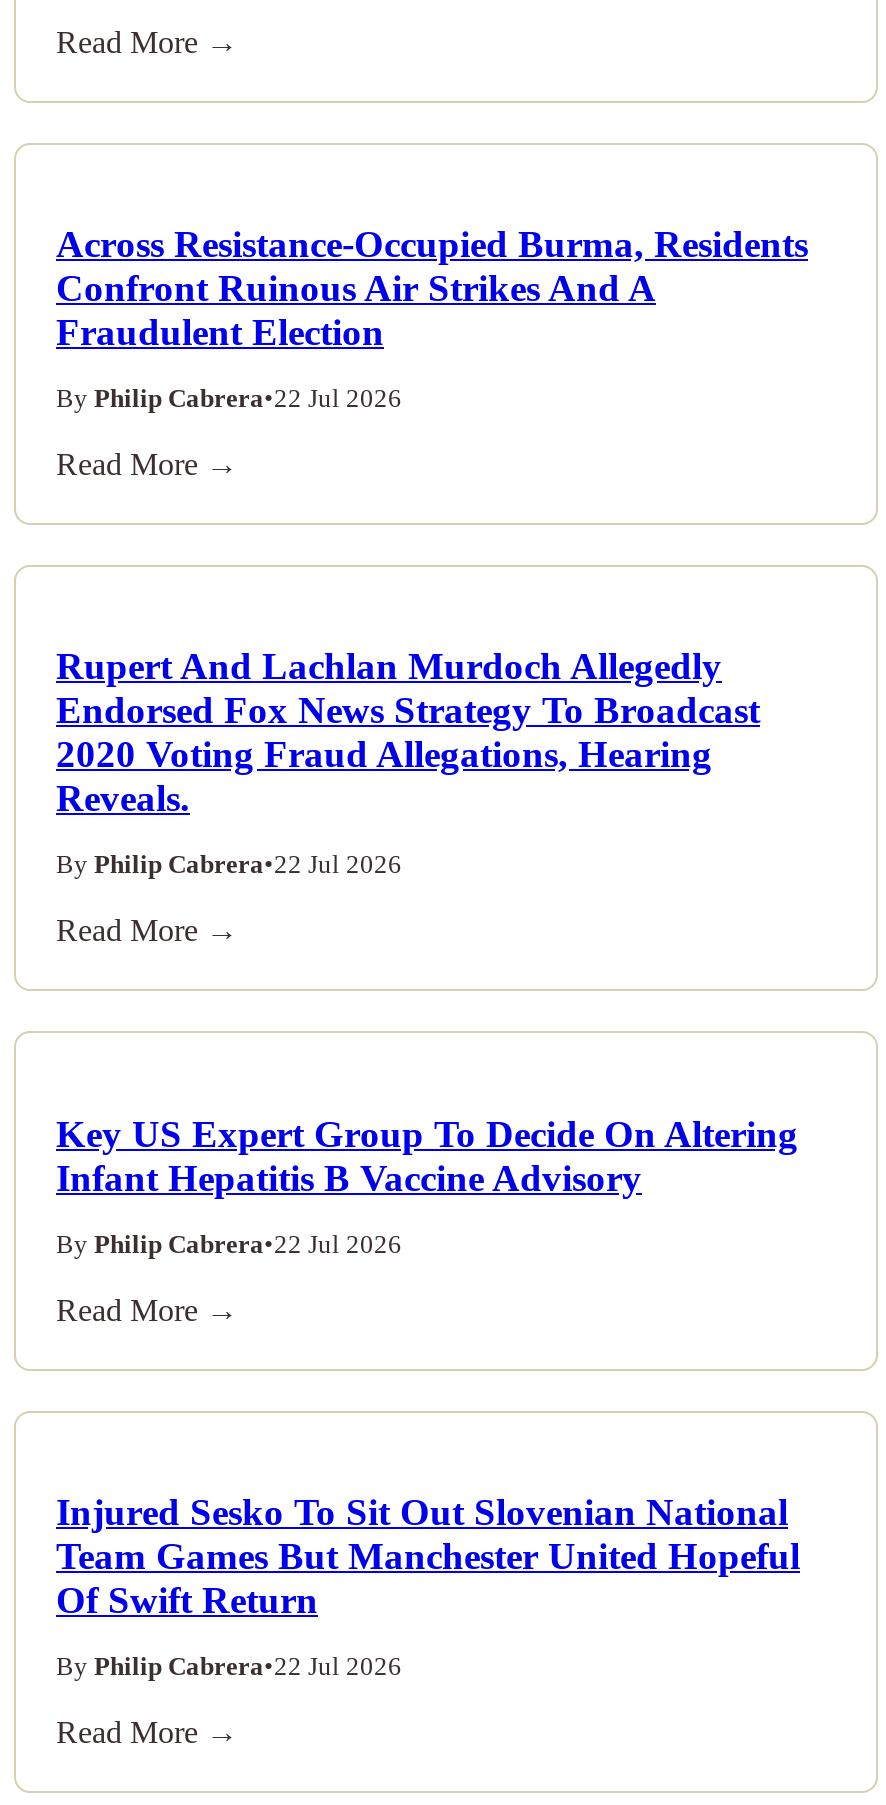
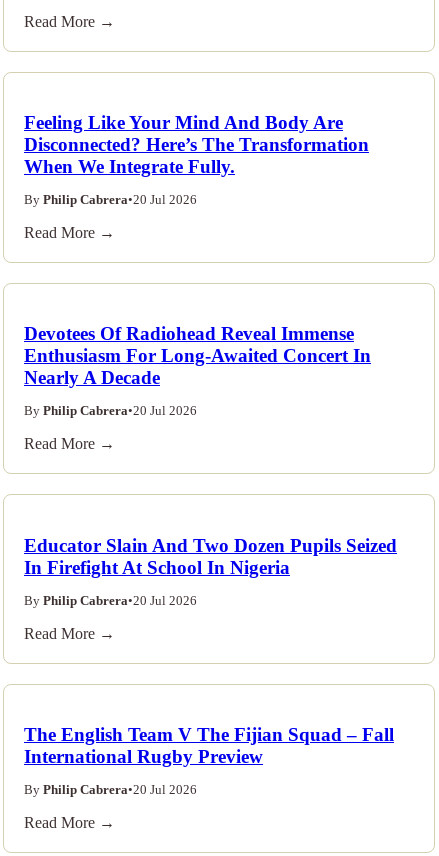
[56,223,808,353] Across Resistance-Occupied Burma, Residents | Confront Ruinous Air Strikes And A | Fraudulent Election -> [24,112,369,177] Feeling Like Your Mind And Body Are | Disconnected? Here’s The Transformation | When We Integrate Fully.
[56,385,402,413] By Philip Cabrera•22 Jul 2026 -> [24,193,197,207] By Philip Cabrera•20 Jul 2026
[56,646,760,820] Rupert And Lachlan Murdoch Allegedly | Endorsed Fox News Strategy To Broadcast | 2020 Voting Fraud Allegations, Hearing | Reveals. -> [24,323,371,388] Devotees Of Radiohead Reveal Immense | Enthusiasm For Long-Awaited Concert In | Nearly A Decade
[56,852,402,880] By Philip Cabrera•22 Jul 2026 -> [24,404,197,418] By Philip Cabrera•20 Jul 2026
[56,1112,798,1198] Key US Expert Group To Decide On Altering | Infant Hepatitis B Vaccine Advisory -> [24,535,397,578] Educator Slain And Two Dozen Pupils Seized | In Firefight At School In Nigeria
[56,1230,402,1258] By Philip Cabrera•22 Jul 2026 -> [24,594,197,608] By Philip Cabrera•20 Jul 2026
[56,1491,800,1621] Injured Sesko To Sit Out Slovenian National | Team Games But Manchester United Hopeful | Of Swift Return -> [24,724,394,767] The English Team V The Fijian Squad – Fall | International Rugby Preview
[56,1653,402,1681] By Philip Cabrera•22 Jul 2026 -> [24,783,197,797] By Philip Cabrera•20 Jul 2026

